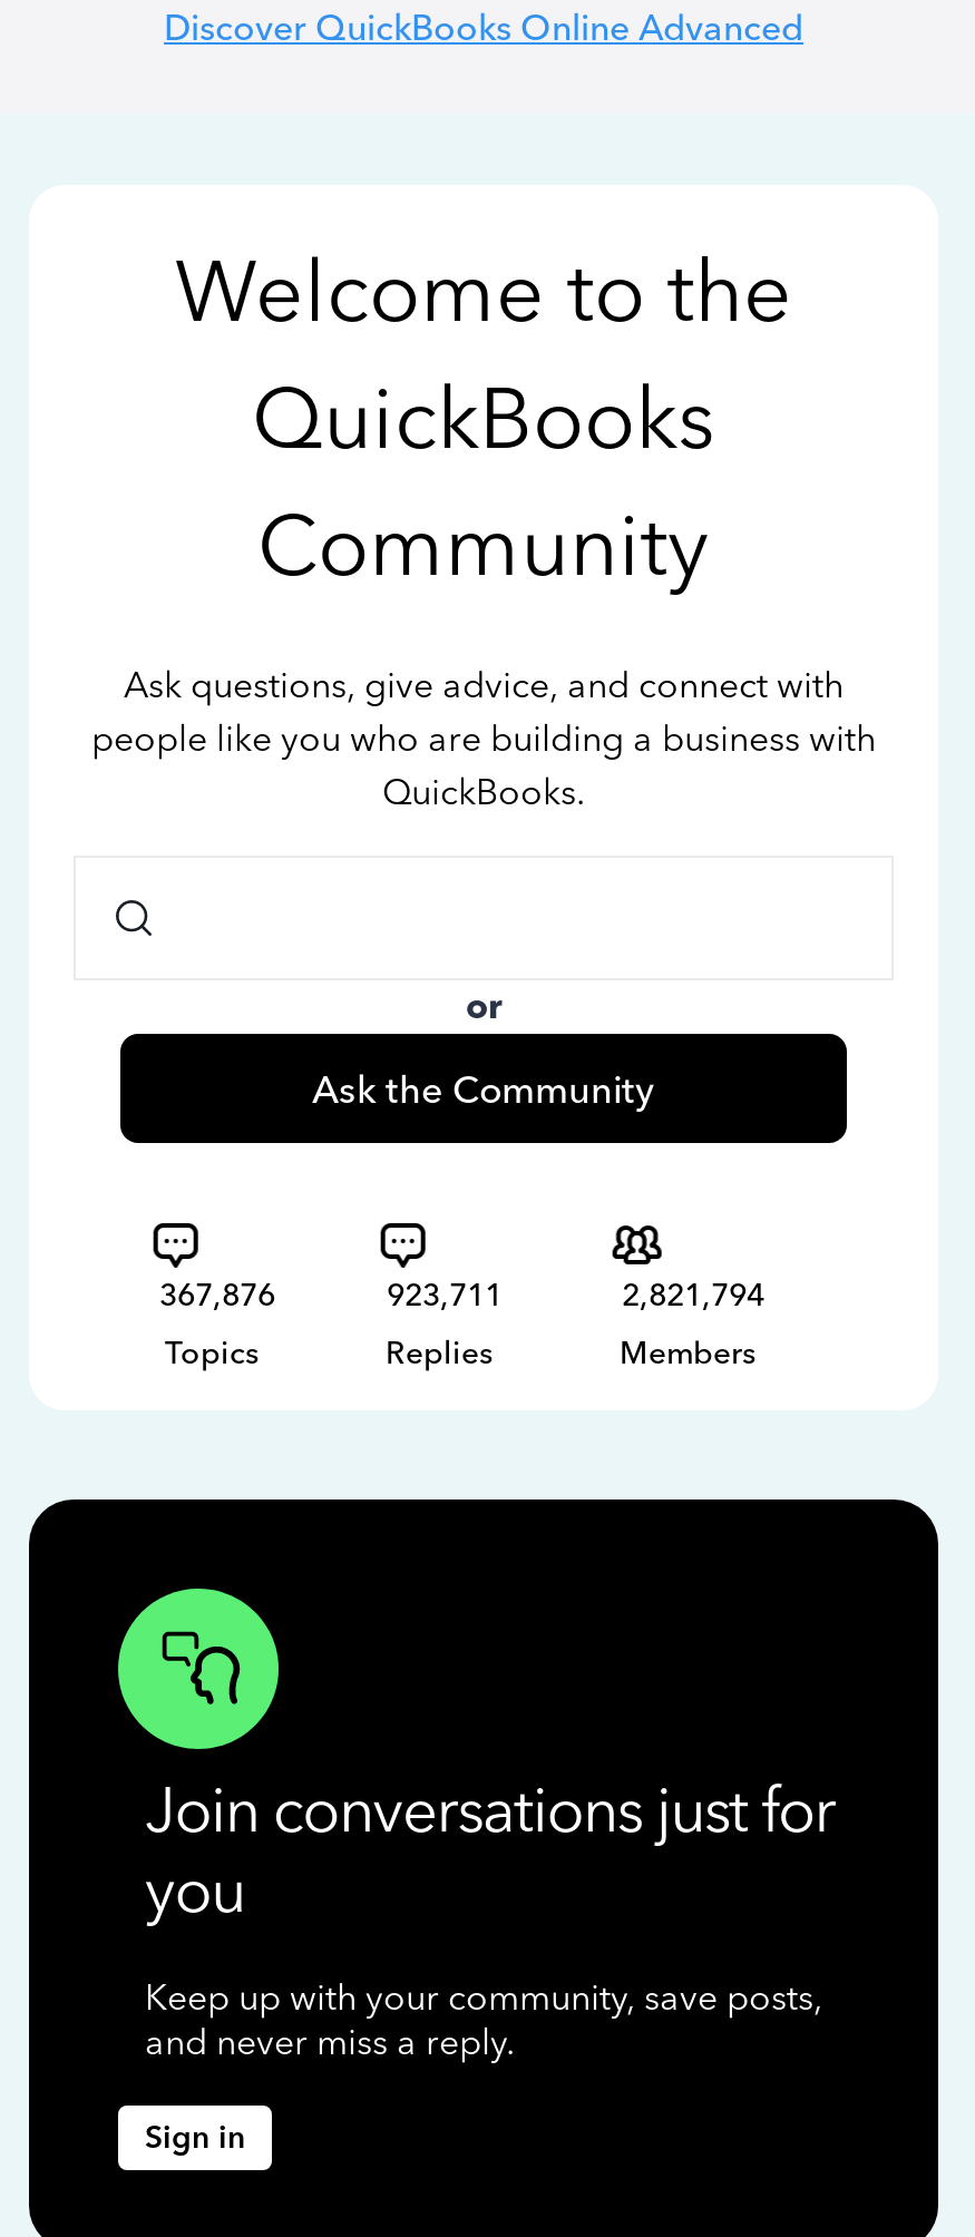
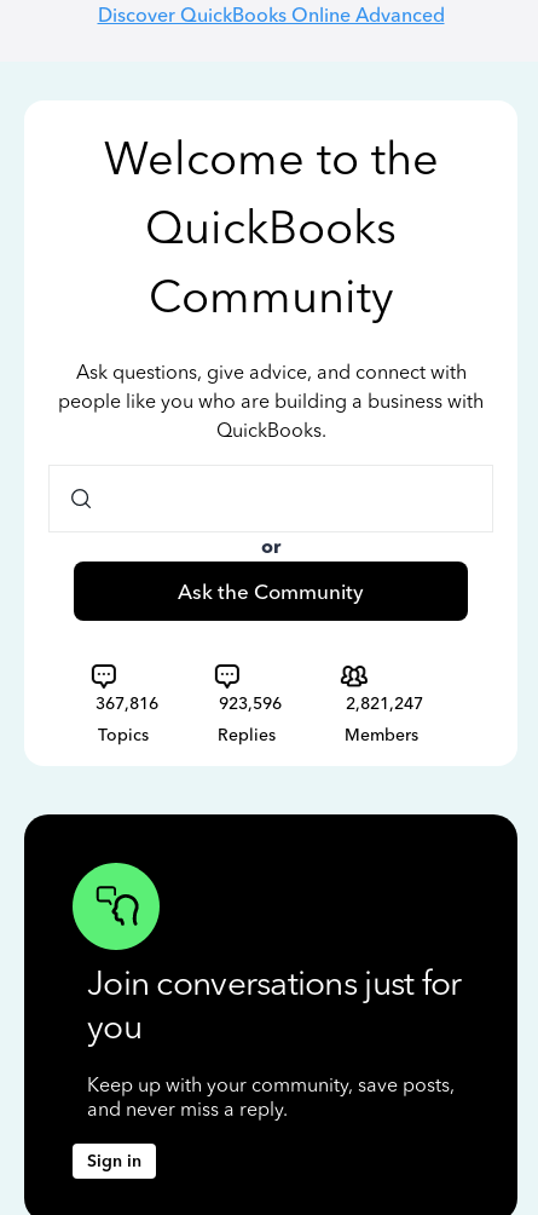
[159,1277,275,1315] 367,876 -> [95,693,158,714] 367,816
[387,1277,503,1315] 923,711 -> [218,693,281,714] 923,596
[622,1277,764,1315] 2,821,794 -> [346,693,423,714] 2,821,247

